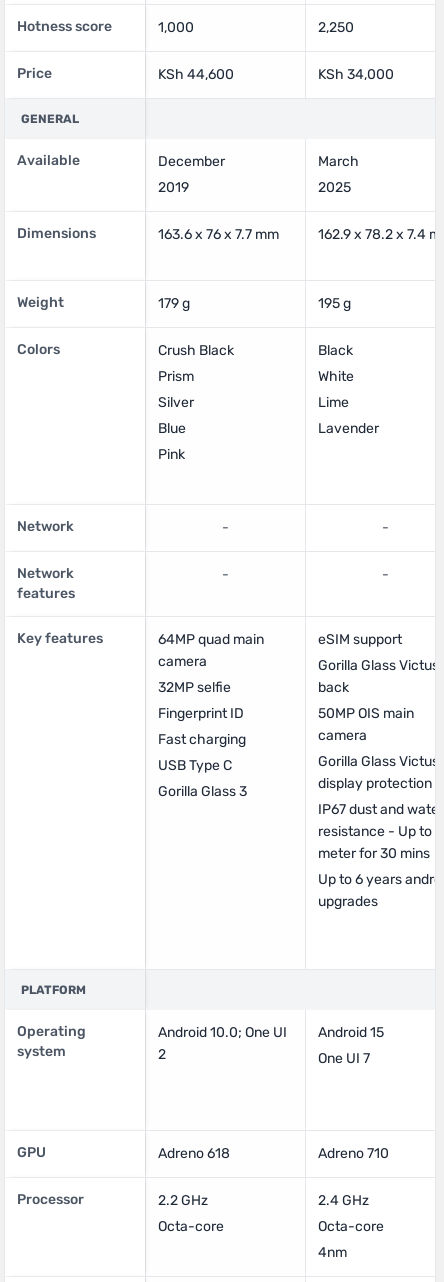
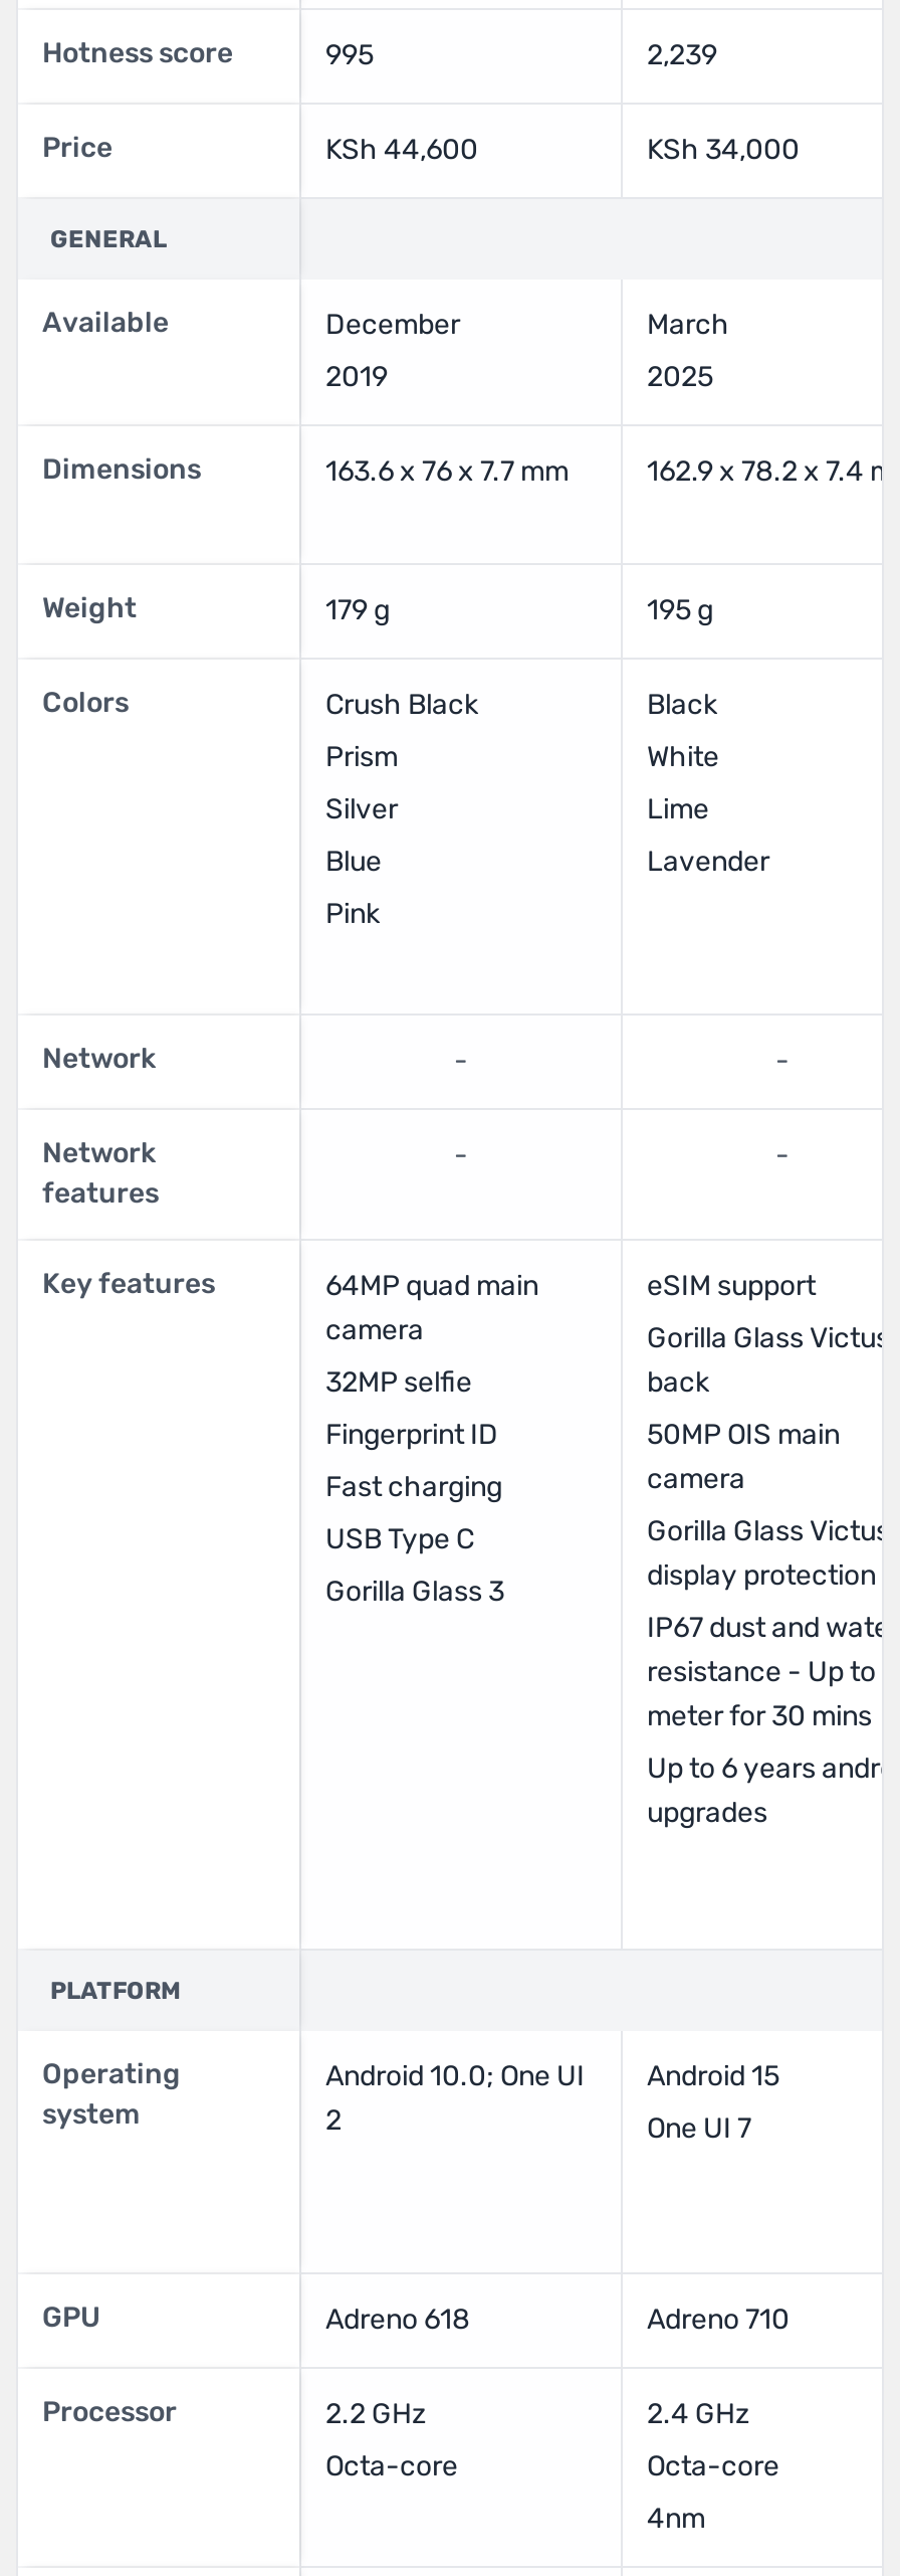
[158,19,194,36] 1,000 -> [325,38,374,72] 995
[318,19,354,36] 2,250 -> [647,38,717,72] 2,239

